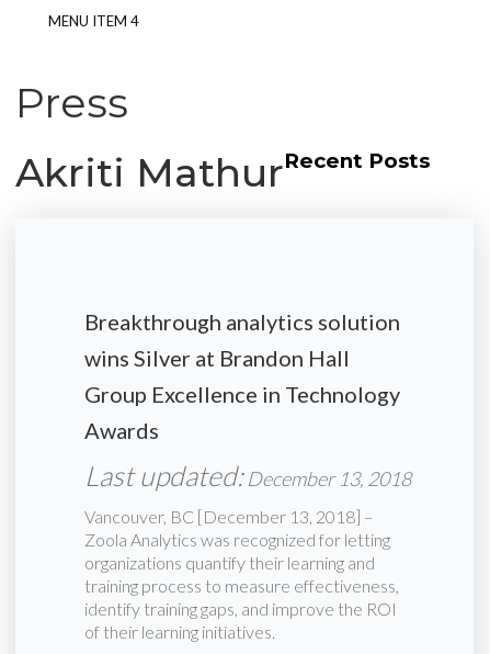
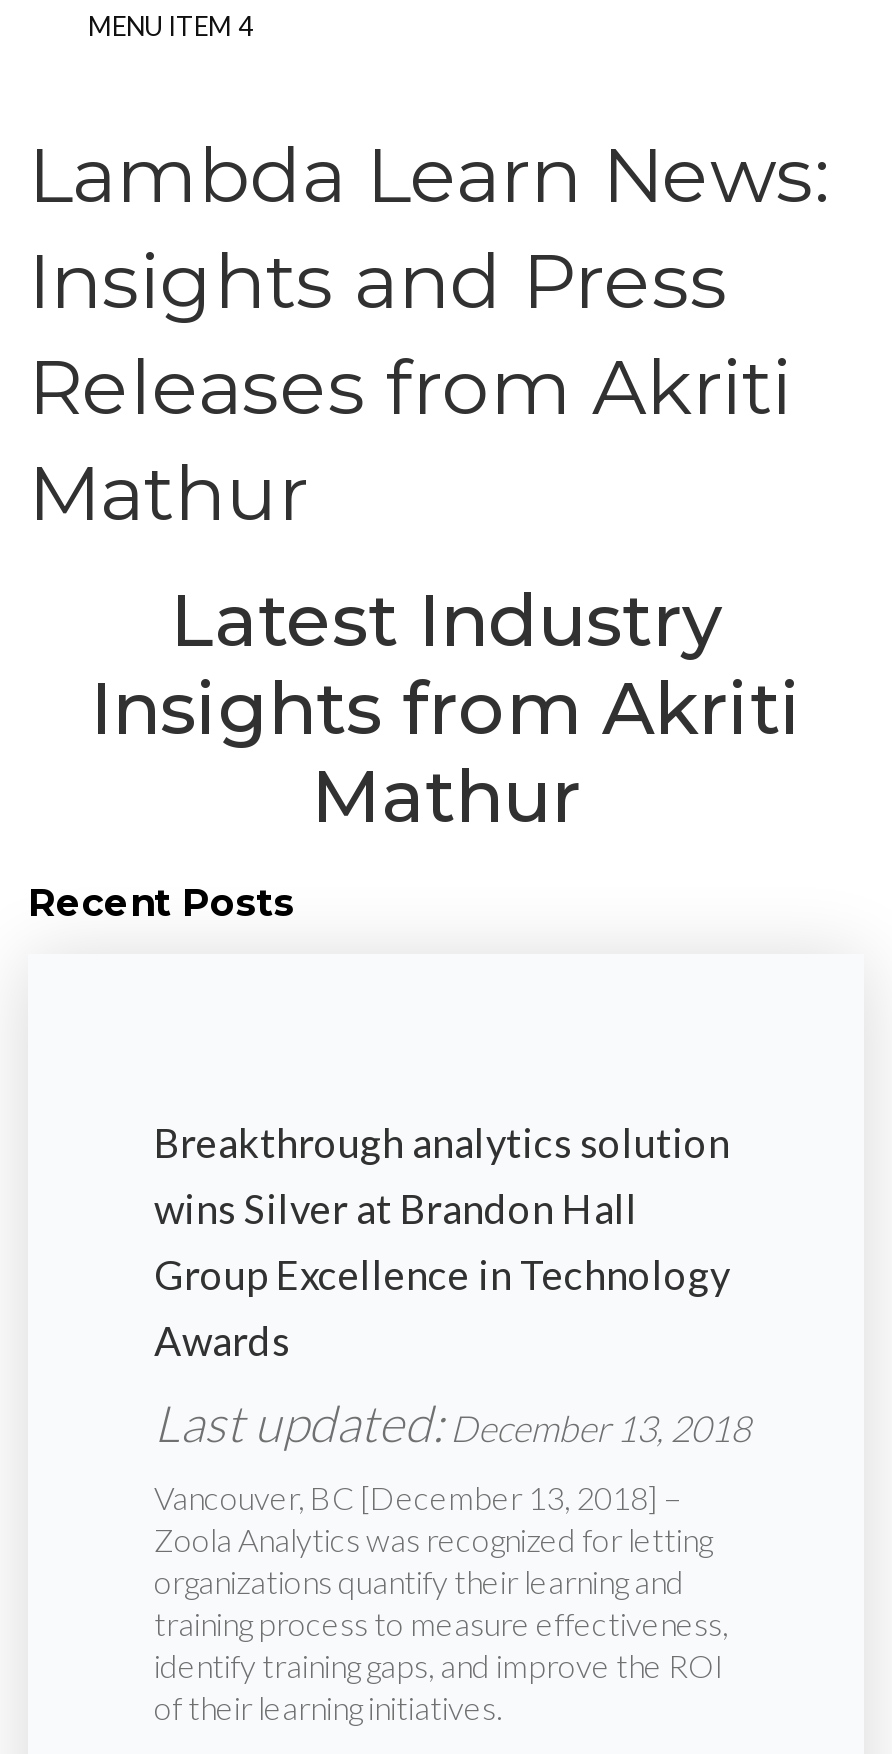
[15,77,430,196] Press | Akriti MathurRecent Posts -> [28,128,830,926] Lambda Learn News: | Insights and Press | Releases from Akriti | Mathur | Latest Industry | Insights from Akriti | Mathur | Recent Posts

